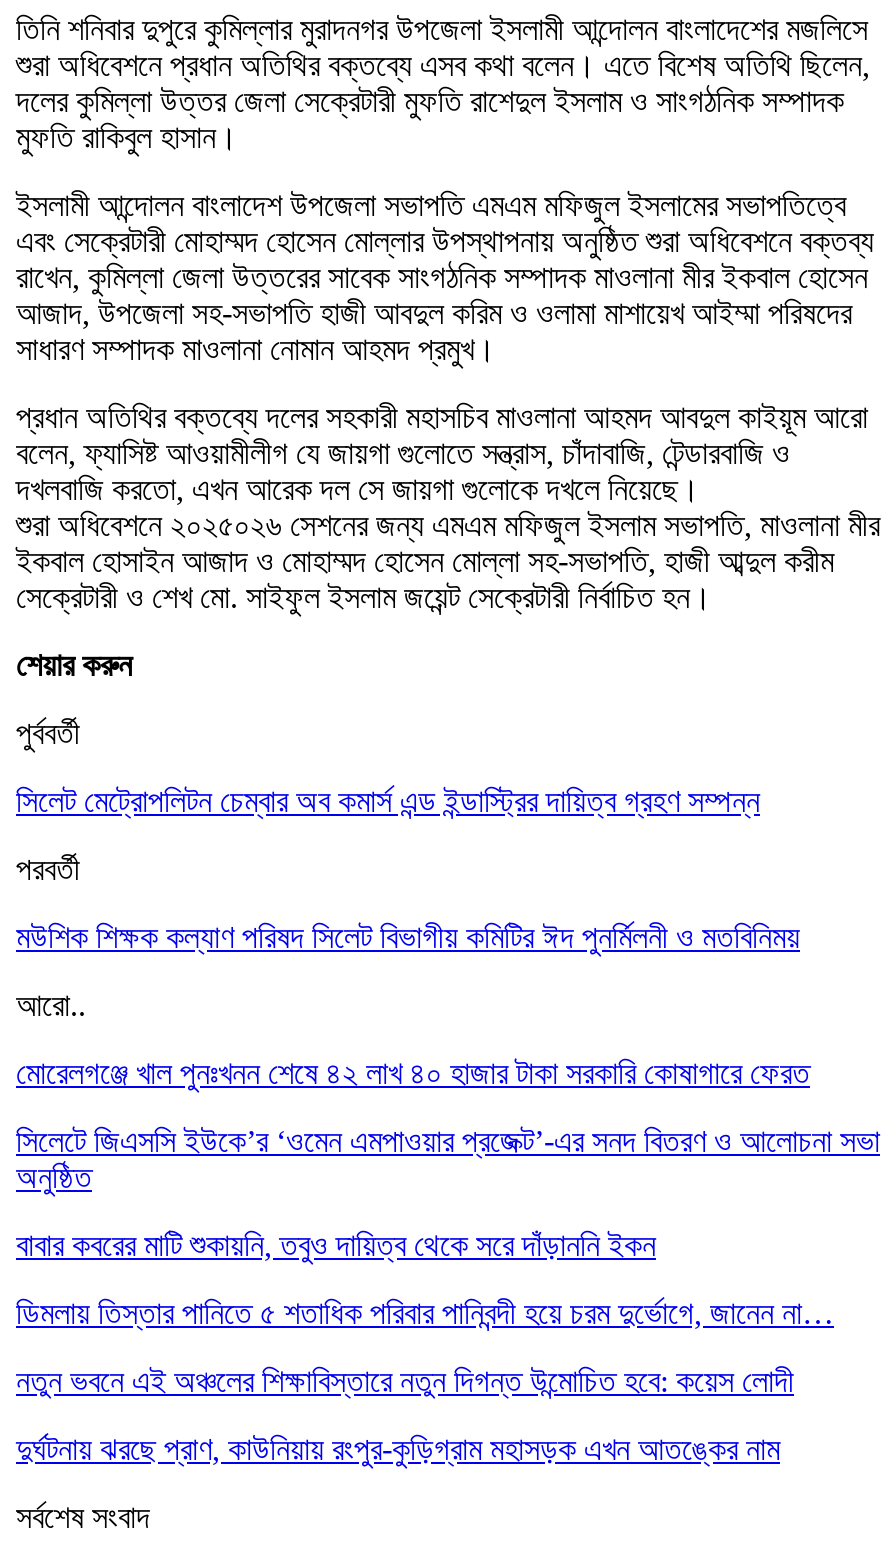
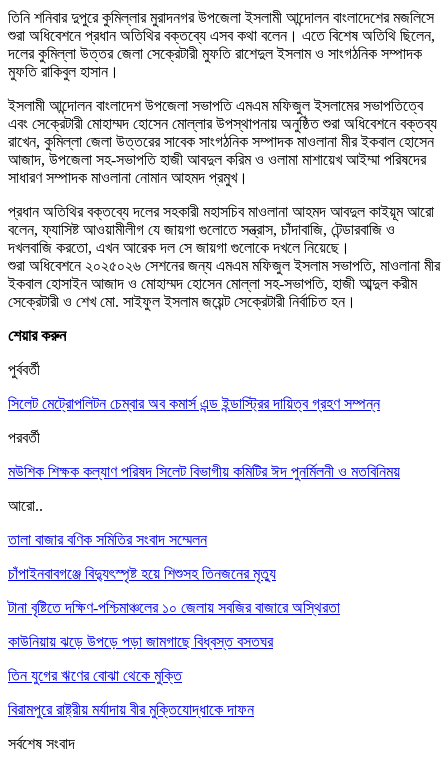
[16,1056,810,1090] মোরেলগঞ্জে খাল পুনঃখনন শেষে ৪২ লাখ ৪০ হাজার টাকা সরকারি কোষাগারে ফেরত -> [8,531,207,548] তালা বাজার বণিক সমিতির সংবাদ সম্মেলন
[16,1124,880,1194] সিলেটে জিএসসি ইউকে’র ‘ওমেন এমপাওয়ার প্রজেক্ট’-এর সনদ বিতরণ ও আলোচনা সভা | অনুষ্ঠিত -> [8,565,276,582] চাঁপাইনবাবগঞ্জে বিদ্যুৎস্পৃষ্ট হয়ে শিশুসহ তিনজনের মৃত্যু
[16,1228,656,1262] বাবার কবরের মাটি শুকায়নি, তবুও দায়িত্ব থেকে সরে দাঁড়াননি ইকন -> [8,599,340,616] টানা বৃষ্টিতে দক্ষিণ-পশ্চিমাঞ্চলের ১০ জেলায় সবজির বাজারে অস্থিরতা
[16,1296,834,1330] ডিমলায় তিস্তার পানিতে ৫ শতাধিক পরিবার পানিবন্দী হয়ে চরম দুর্ভোগে, জানেন না… -> [8,633,273,650] কাউনিয়ায় ঝড়ে উপড়ে পড়া জামগাছে বিধ্বস্ত বসতঘর
[16,1364,794,1398] নতুন ভবনে এই অঞ্চলের শিক্ষাবিস্তারে নতুন দিগন্ত উন্মোচিত হবে: কয়েস লোদী -> [8,667,182,684] তিন যুগের ঋণের বোঝা থেকে মুক্তি
[16,1432,780,1466] দুর্ঘটনায় ঝরছে প্রাণ, কাউনিয়ায় রংপুর-কুড়িগ্রাম মহাসড়ক এখন আতঙ্কের নাম -> [8,701,254,718] বিরামপুরে রাষ্ট্রীয় মর্যাদায় বীর মুক্তিযোদ্ধাকে দাফন

